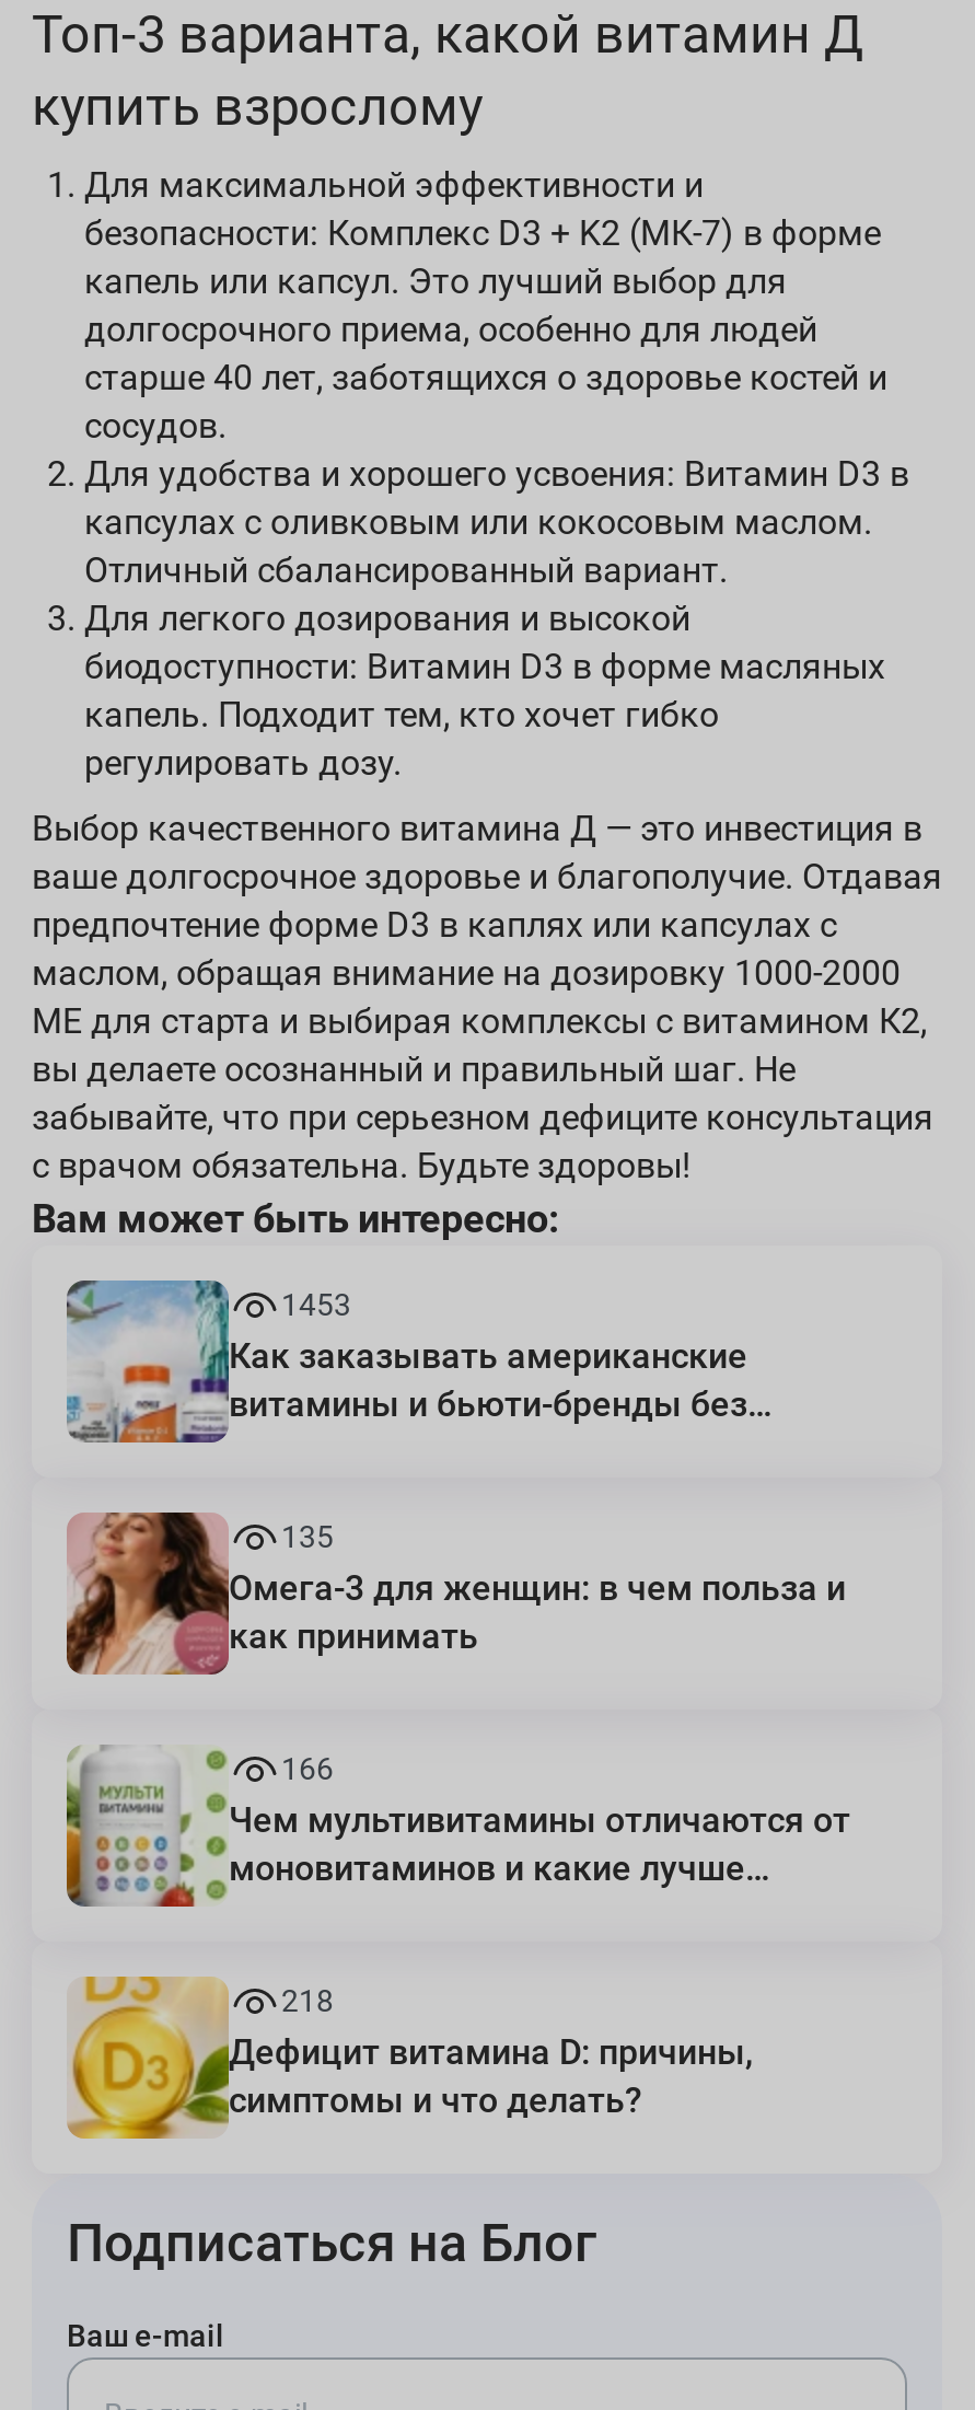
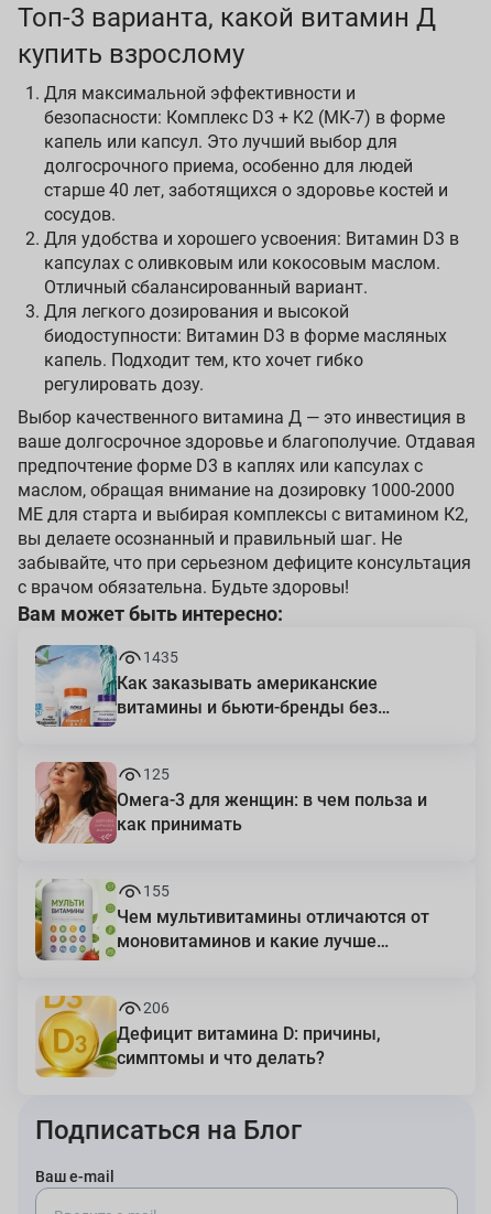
[281,1287,351,1322] 1453 -> [143,648,178,666] 1435
[281,1519,334,1554] 135 -> [143,765,170,783] 125
[281,1751,334,1786] 166 -> [143,882,170,900] 155
[281,1983,334,2018] 218 -> [143,999,170,1017] 206

